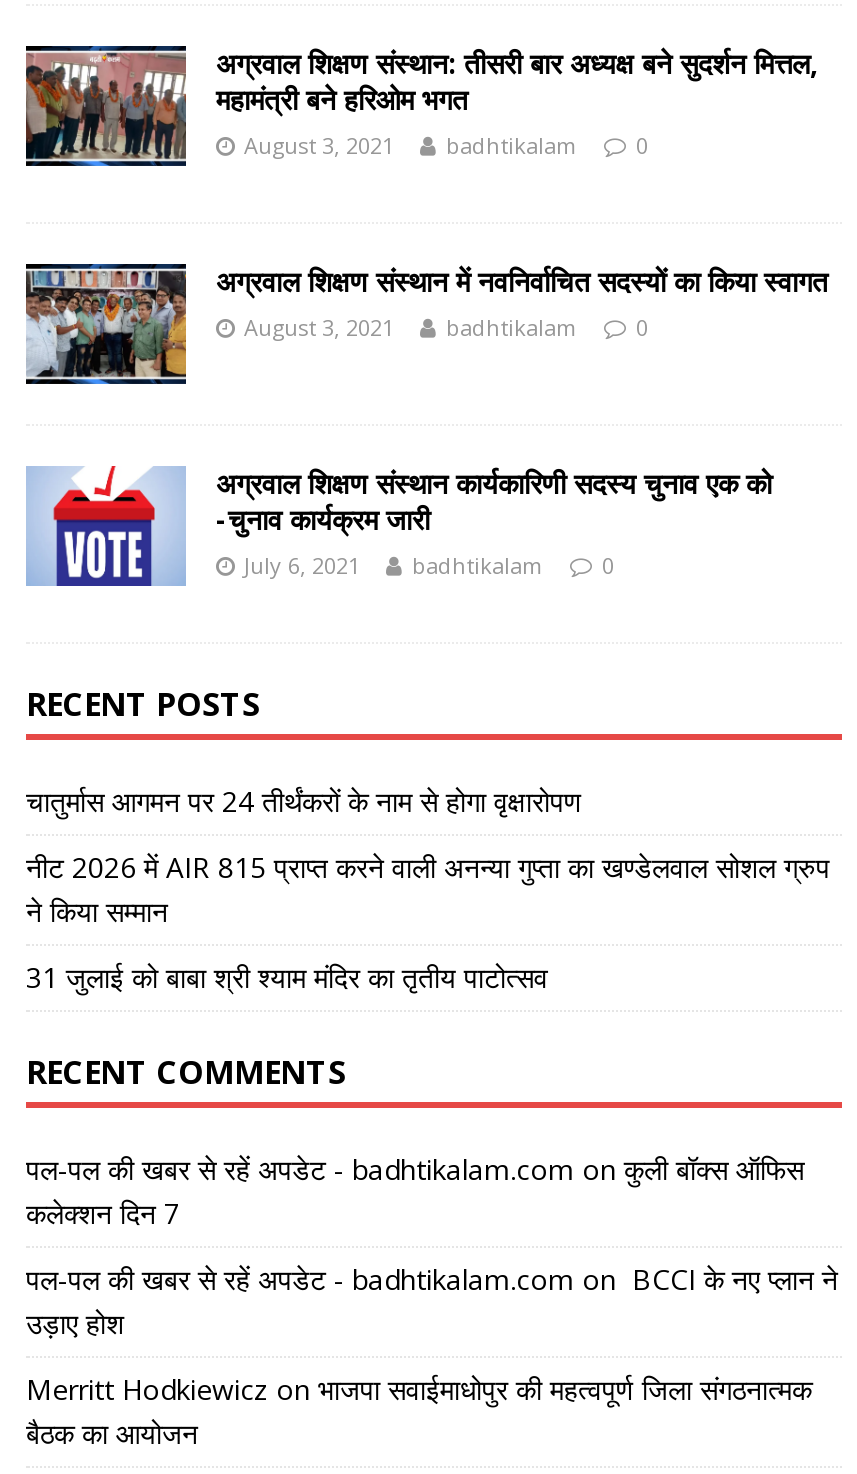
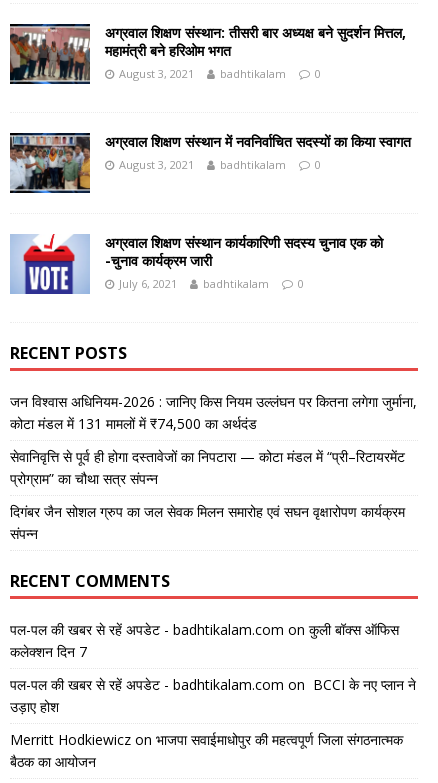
[26,782,582,820] चातुर्मास आगमन पर 24 तीर्थंकरों के नाम से होगा वृक्षारोपण -> [10,392,417,433] जन विश्वास अधिनियम-2026 : जानिए किस नियम उल्लंघन पर कितना लगेगा जुर्माना, | कोटा मंडल में 131 मामलों में ₹74,500 का अर्थदंड
[26,848,830,930] नीट 2026 में AIR 815 प्राप्त करने वाली अनन्या गुप्ता का खण्डेलवाल सोशल ग्रुप | ने किया सम्मान -> [10,447,405,488] सेवानिवृत्ति से पूर्व ही होगा दस्तावेजों का निपटारा — कोटा मंडल में “प्री–रिटायरमेंट | प्रोग्राम” का चौथा सत्र संपन्न
[26,958,548,996] 31 जुलाई को बाबा श्री श्याम मंदिर का तृतीय पाटोत्सव -> [10,502,405,543] दिगंबर जैन सोशल ग्रुप का जल सेवक मिलन समारोह एवं सघन वृक्षारोपण कार्यक्रम | संपन्न

